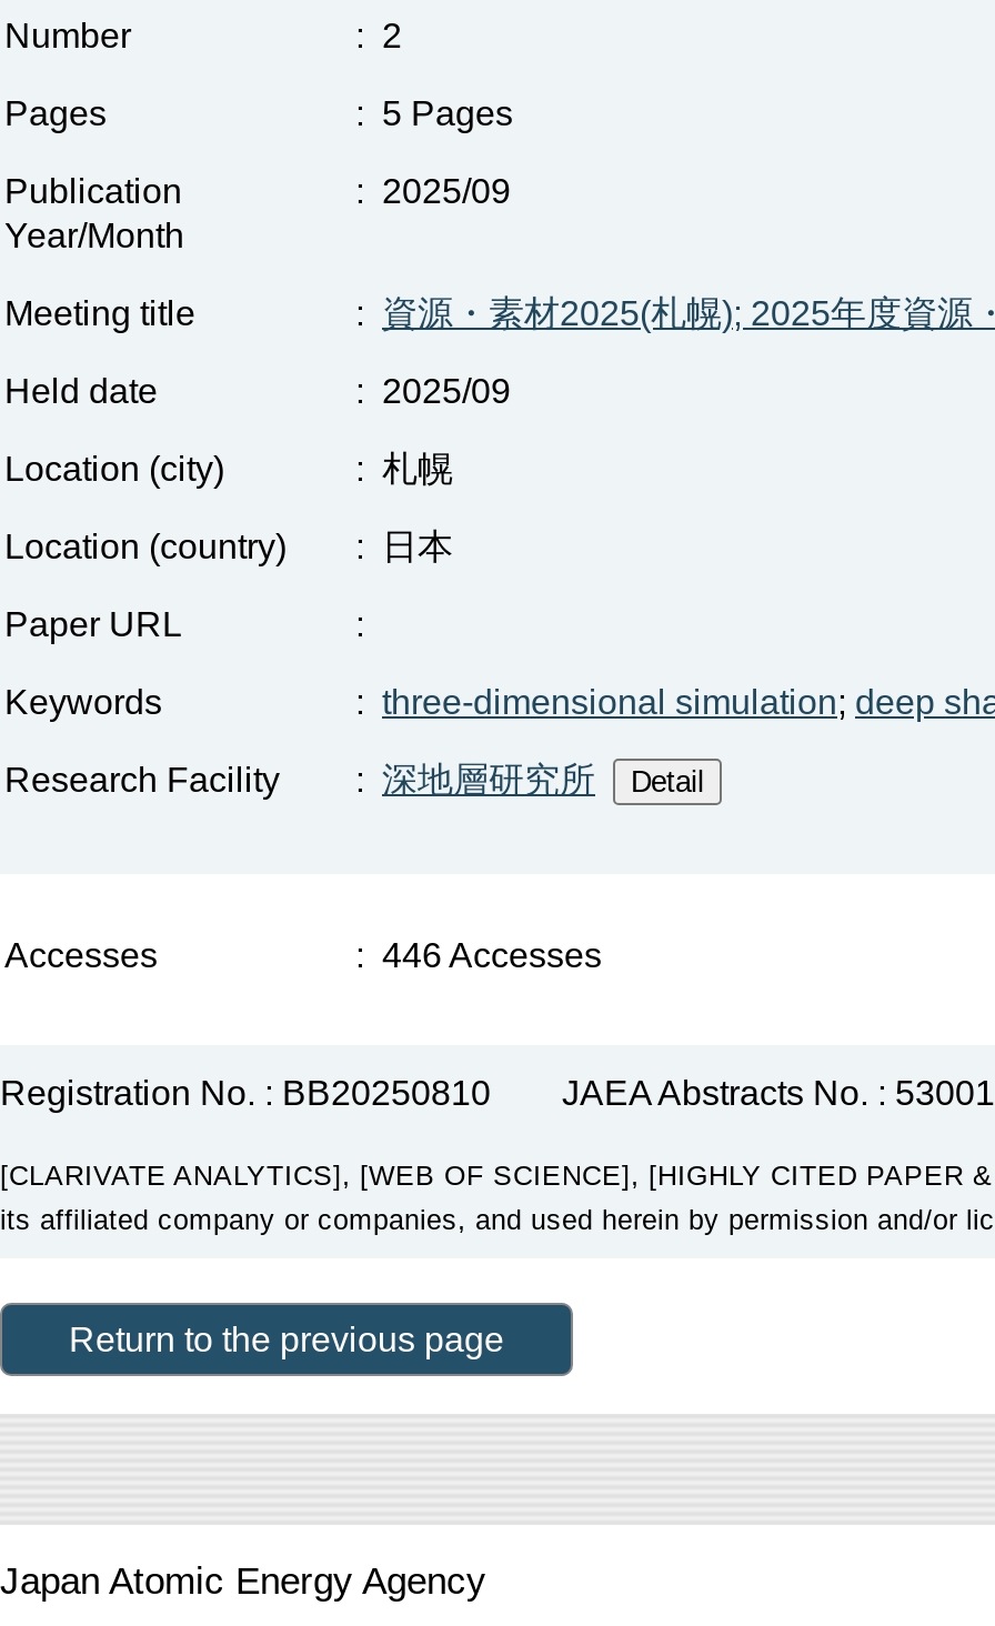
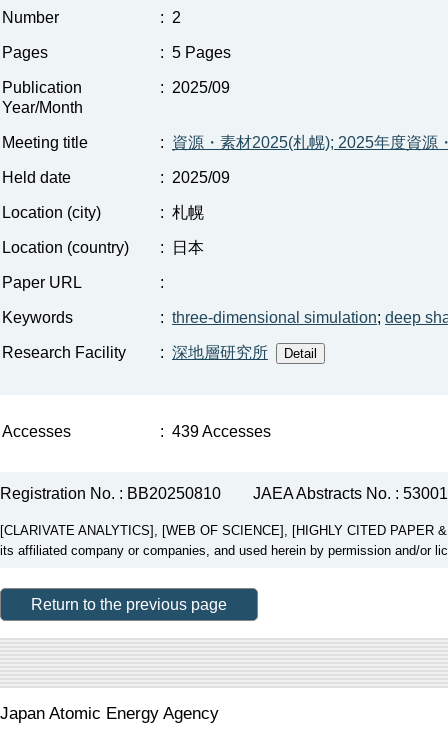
[355,937,602,975] : 446 Accesses -> [160,423,271,440] : 439 Accesses

